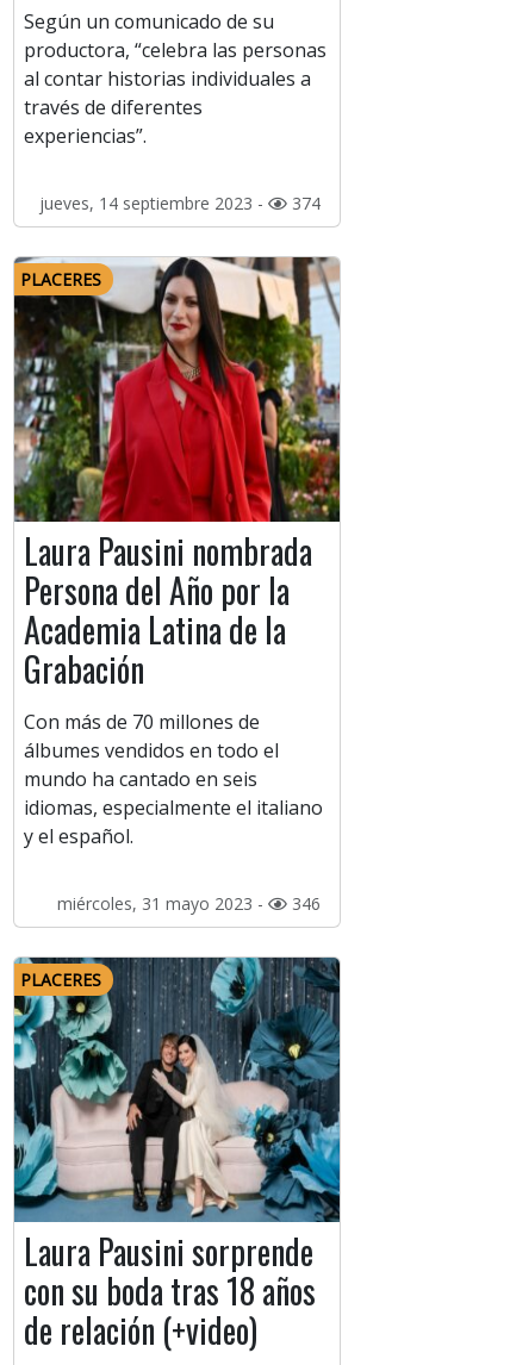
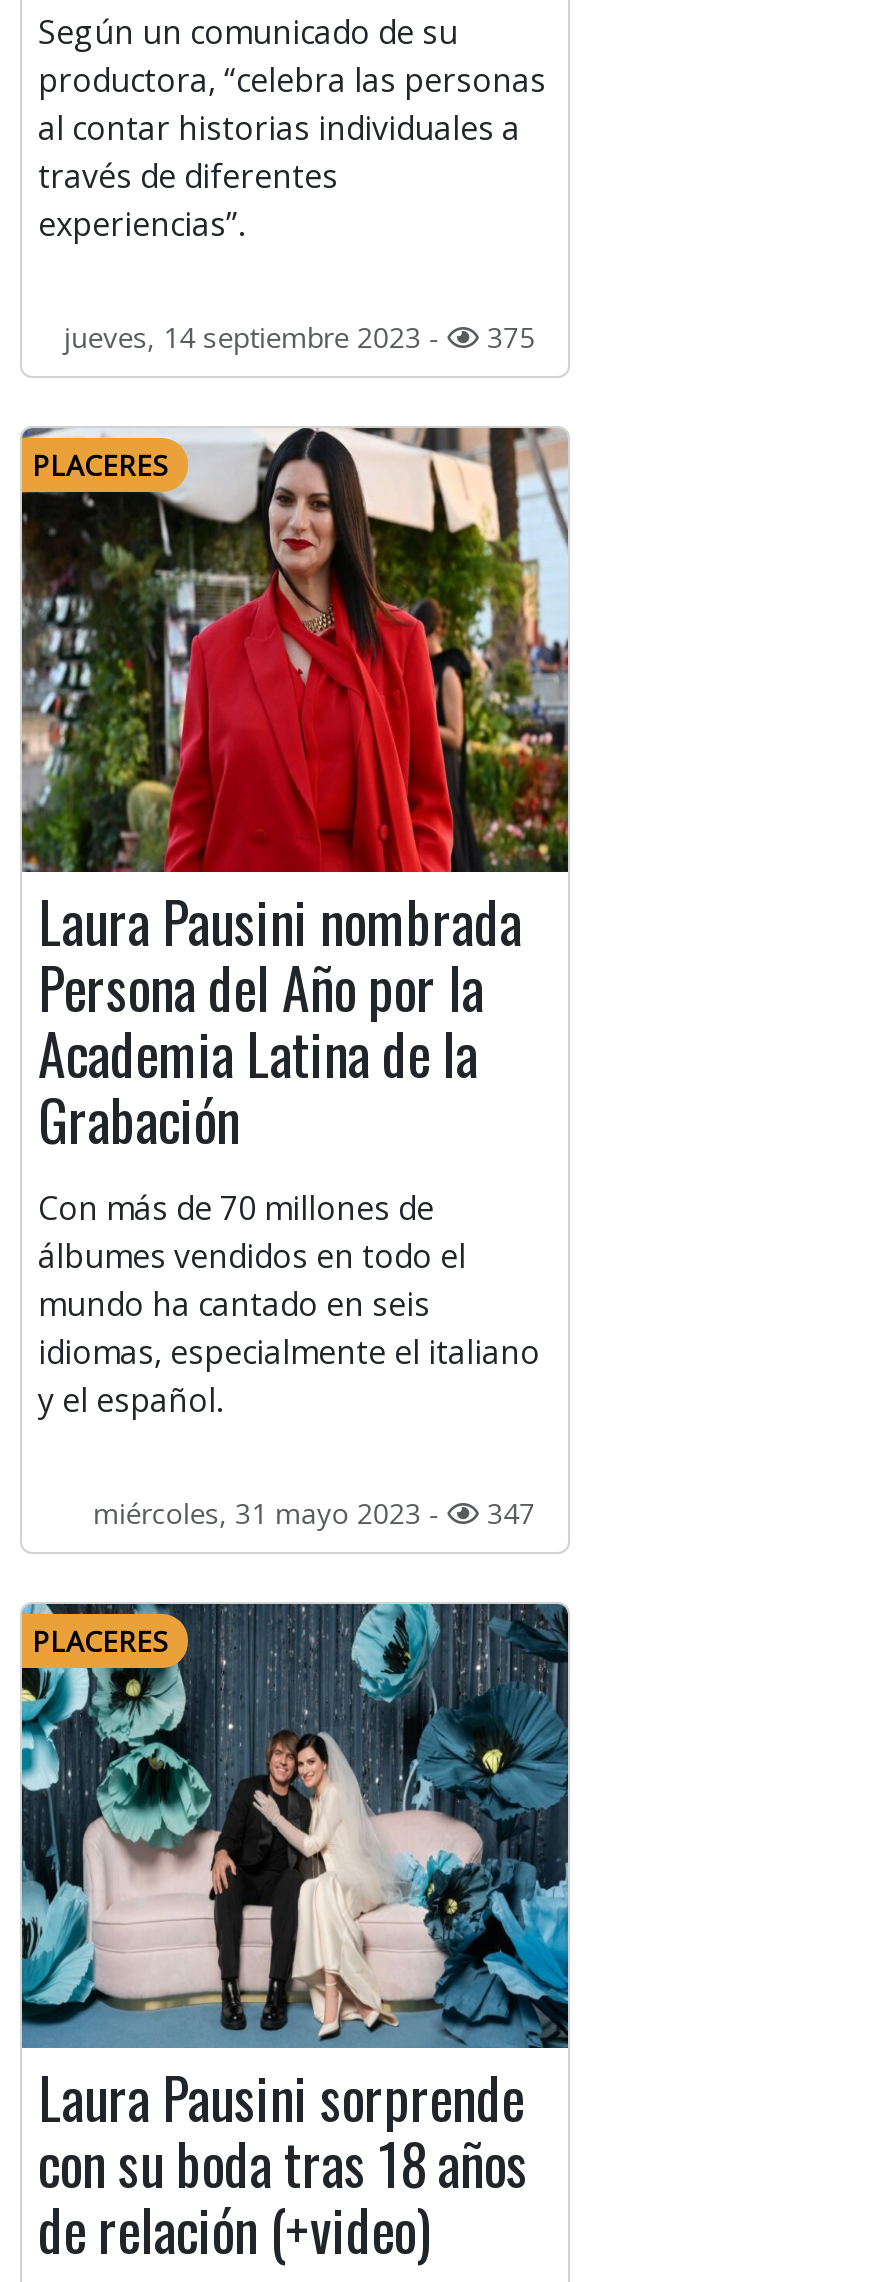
[39,192,320,214] jueves, 14 septiembre 2023 - 374 -> [63,318,535,356] jueves, 14 septiembre 2023 - 375
[57,892,320,915] miércoles, 31 mayo 2023 - 346 -> [93,1494,535,1532] miércoles, 31 mayo 2023 - 347

